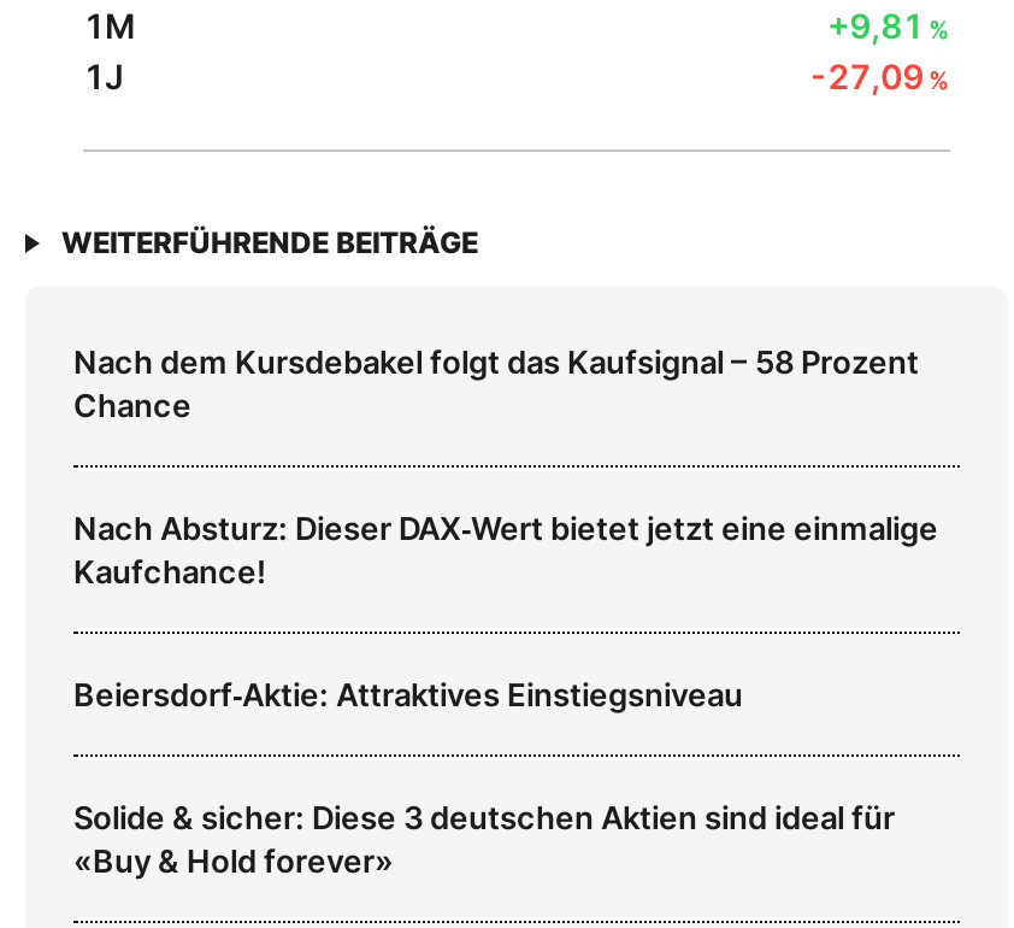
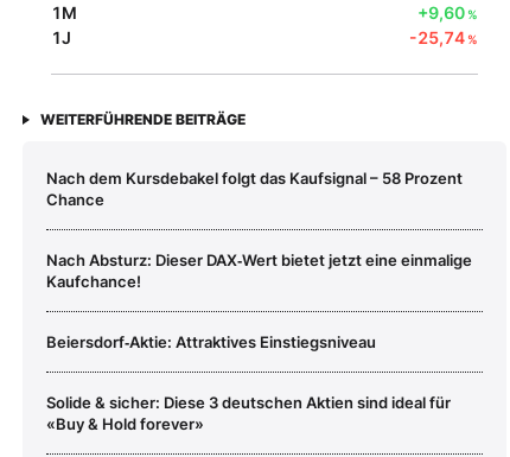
[827,5,950,46] +9,81% -> [417,2,478,23] +9,60%
[810,55,950,96] -27,09% -> [409,27,478,47] -25,74%

